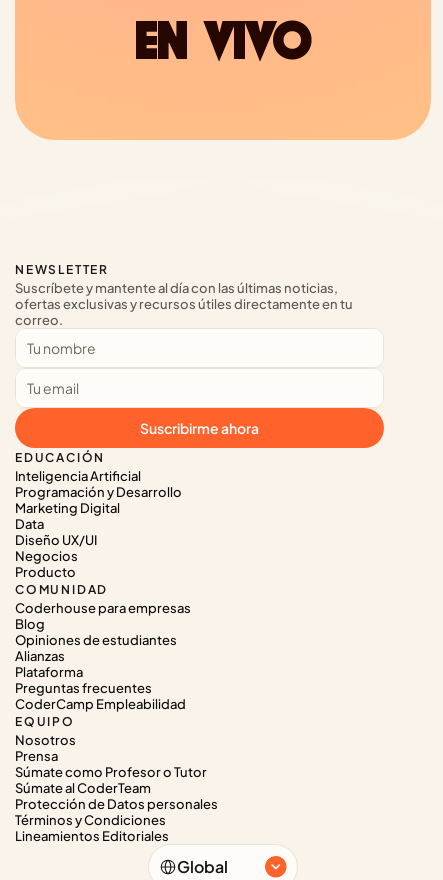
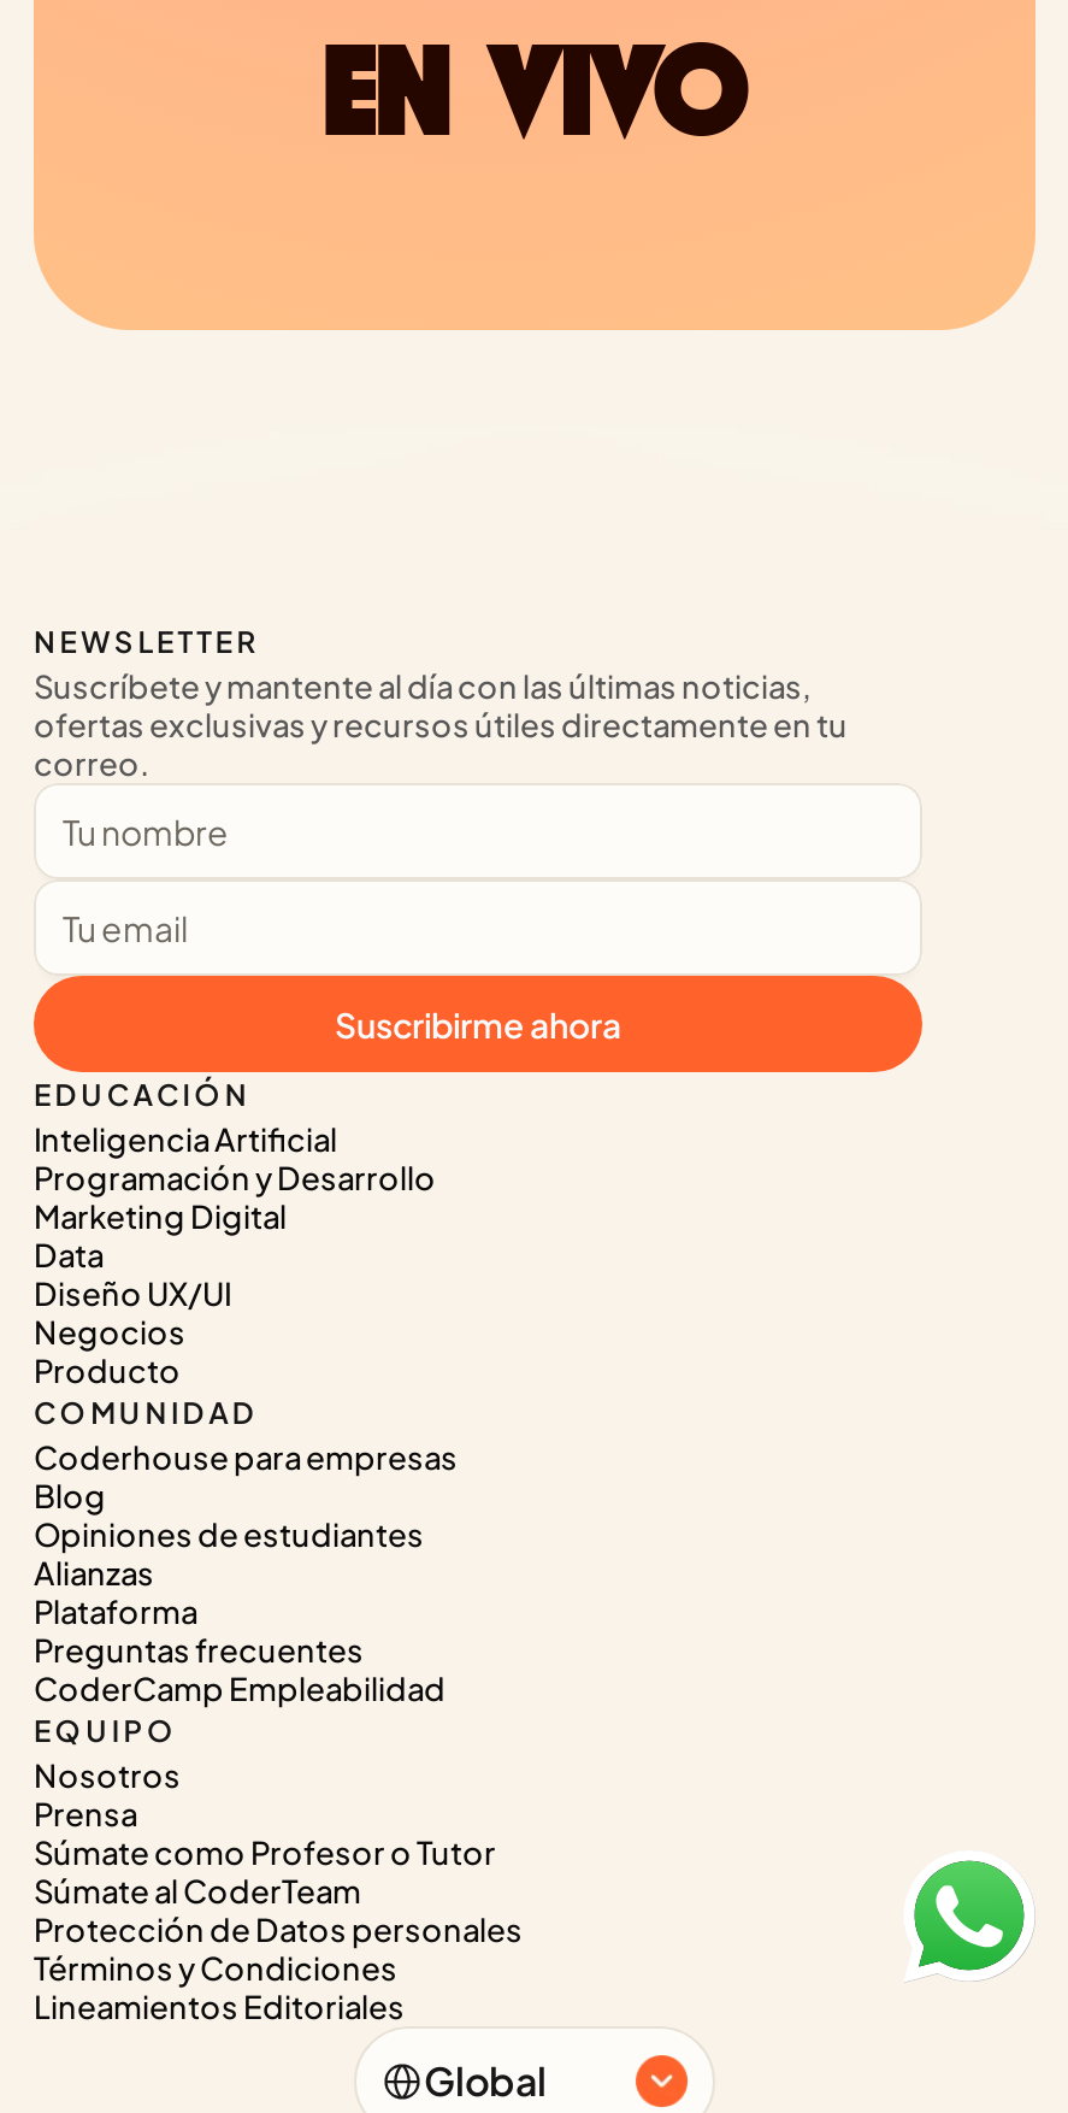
none -> [913,1858,1026,1973] [image]

